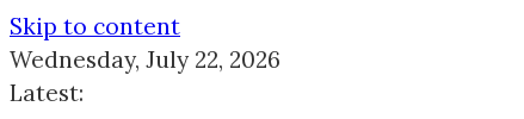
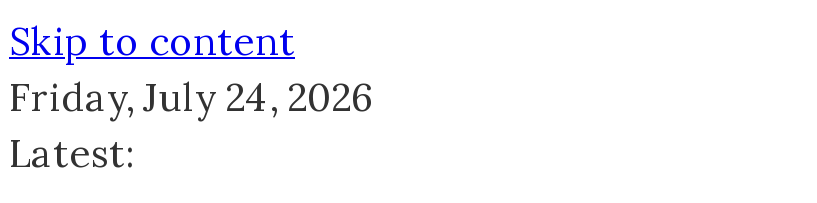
[10,45,281,74] Wednesday, July 22, 2026 -> [9,73,373,121] Friday, July 24, 2026

